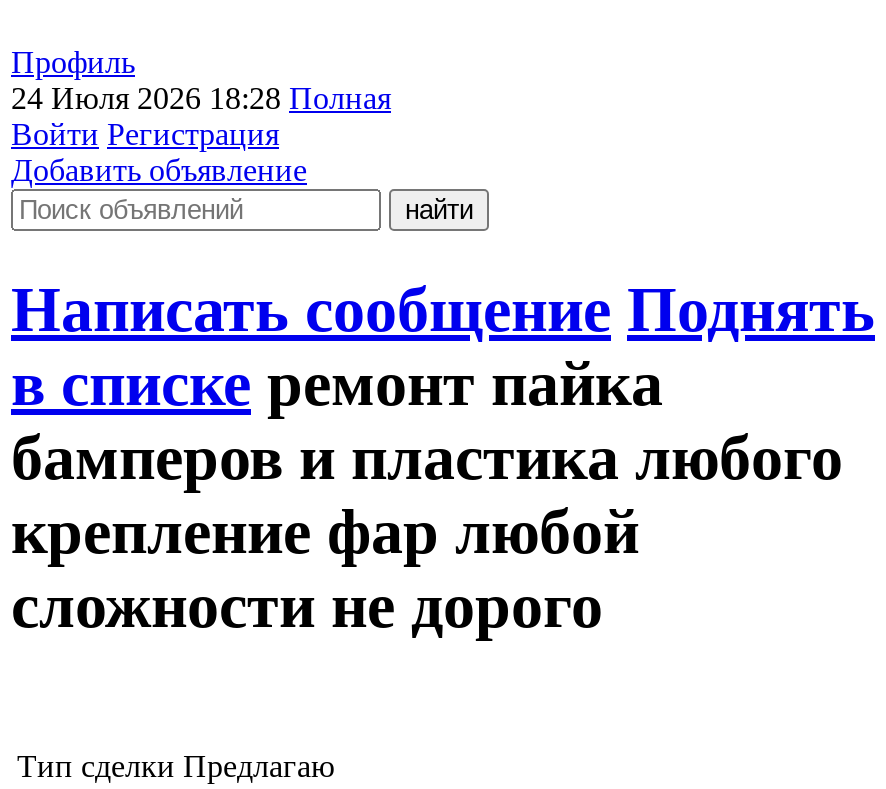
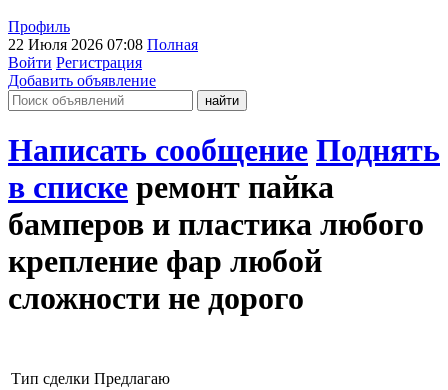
[11,81,391,115] 24 Июля 2026 18:28 Полная -> [8,36,198,53] 22 Июля 2026 07:08 Полная

